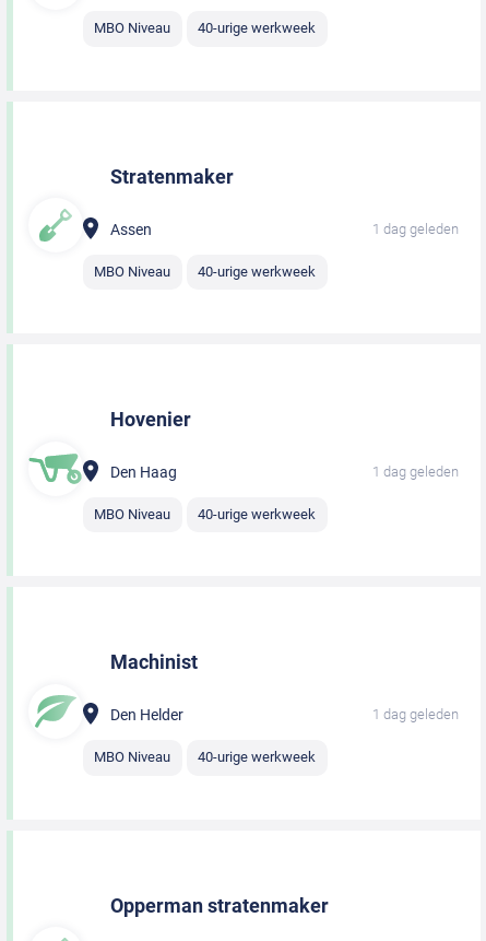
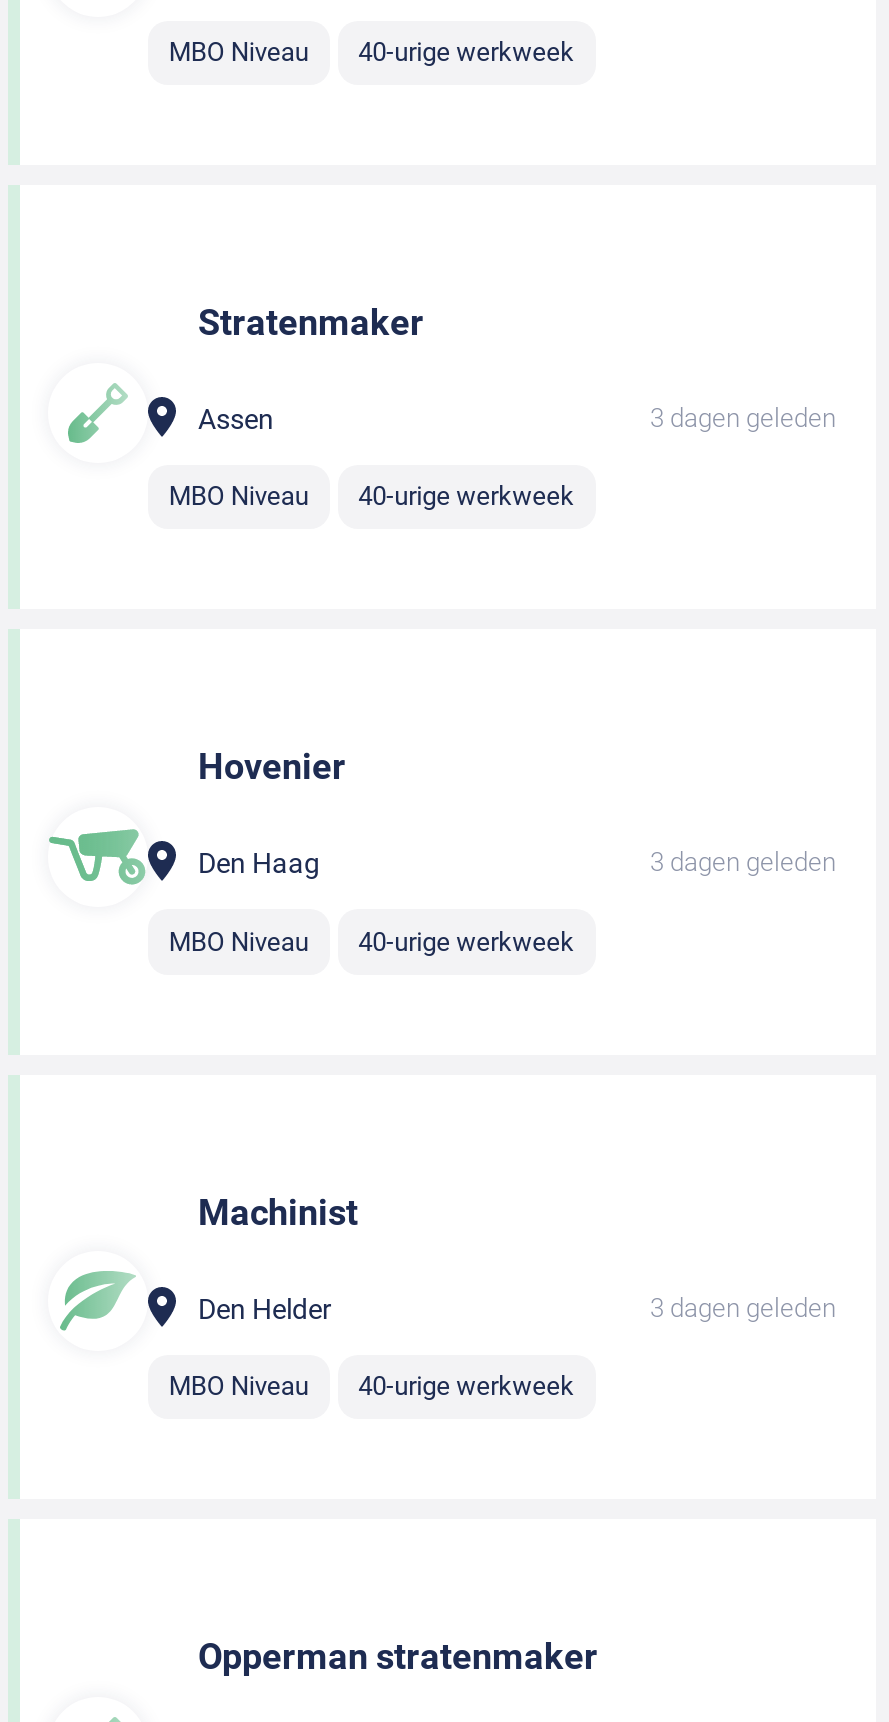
[372,220,459,237] 1 dag geleden -> [650,403,836,433] 3 dagen geleden
[372,463,459,480] 1 dag geleden -> [650,848,836,878] 3 dagen geleden
[372,706,459,723] 1 dag geleden -> [650,1292,836,1322] 3 dagen geleden

